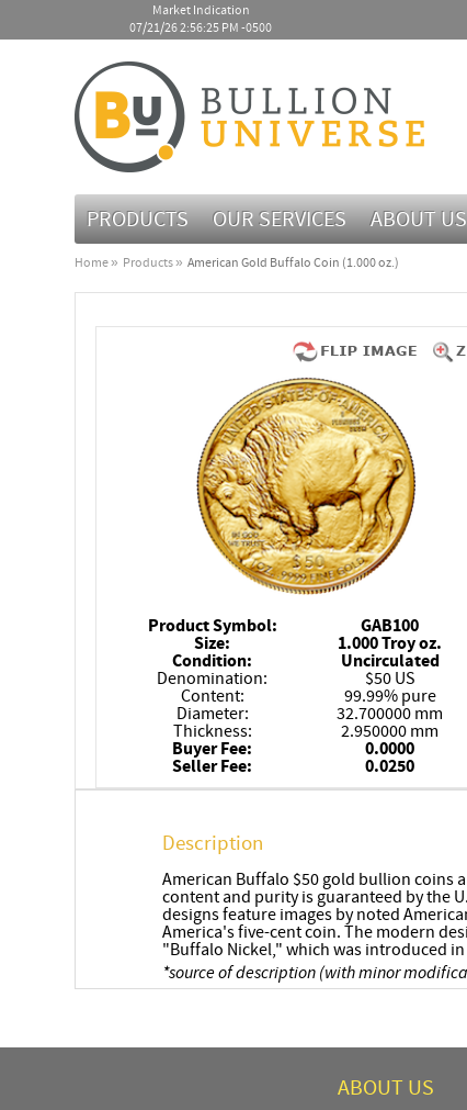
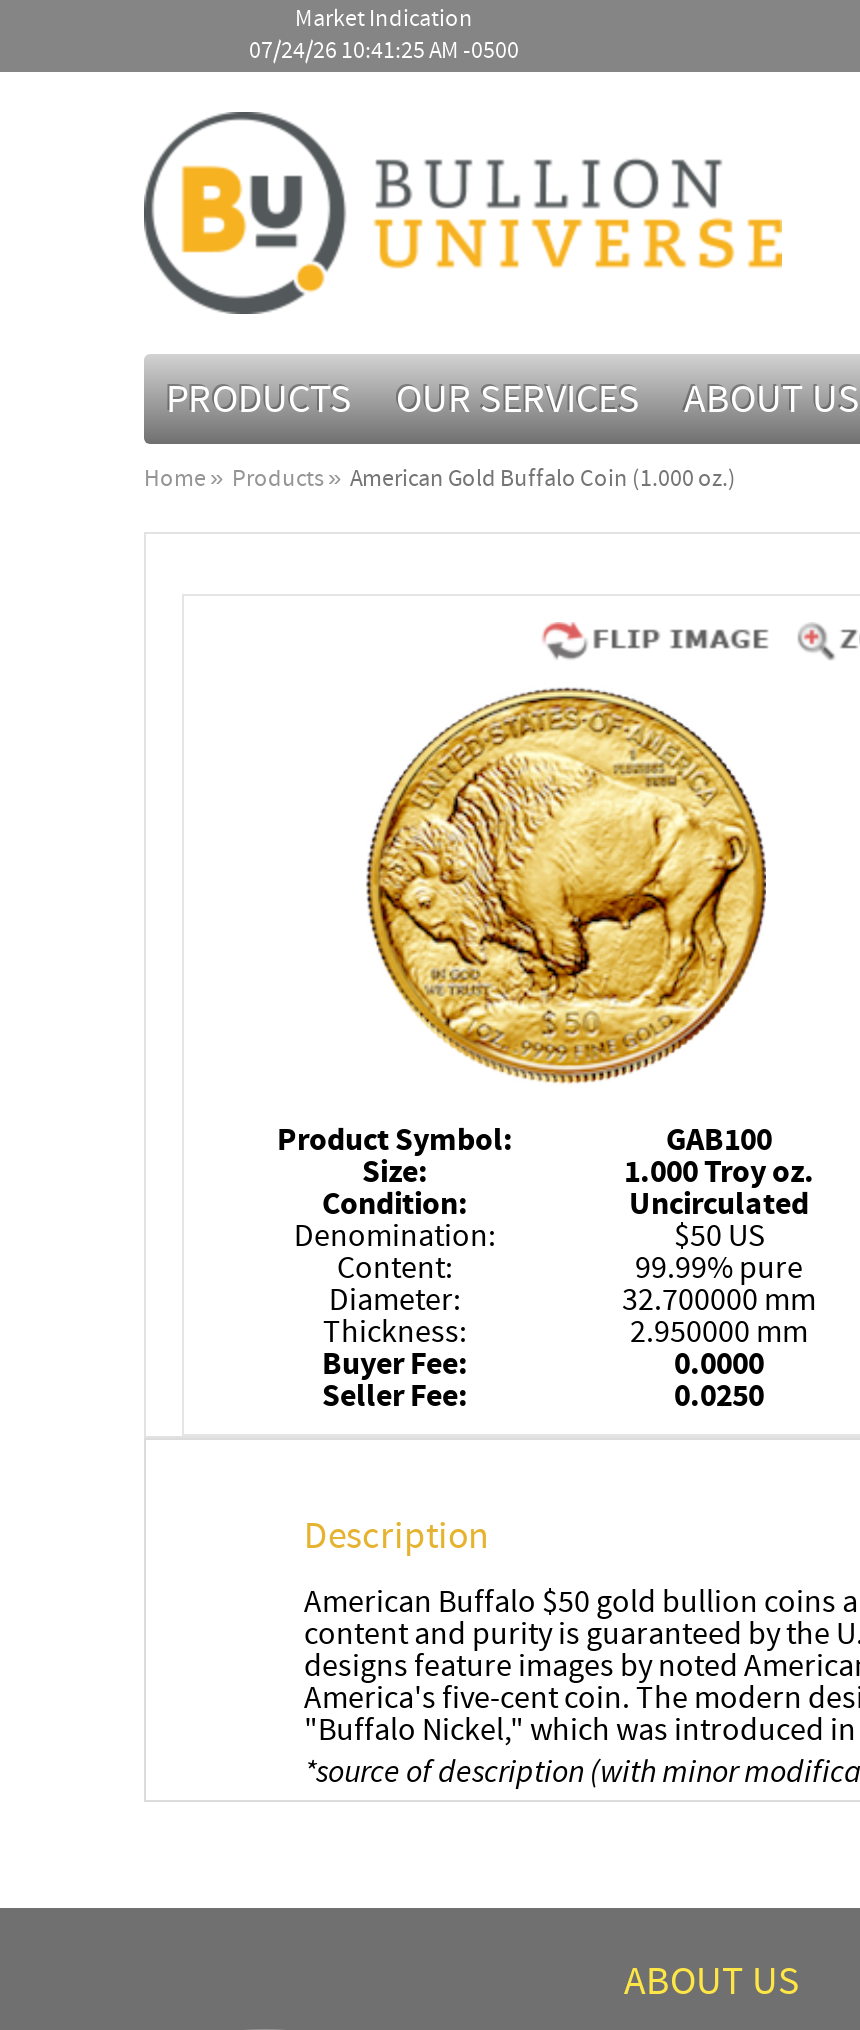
[129,22,272,35] 07/21/26 2:56:25 PM -0500 -> [249,40,519,64] 07/24/26 10:41:25 AM -0500

